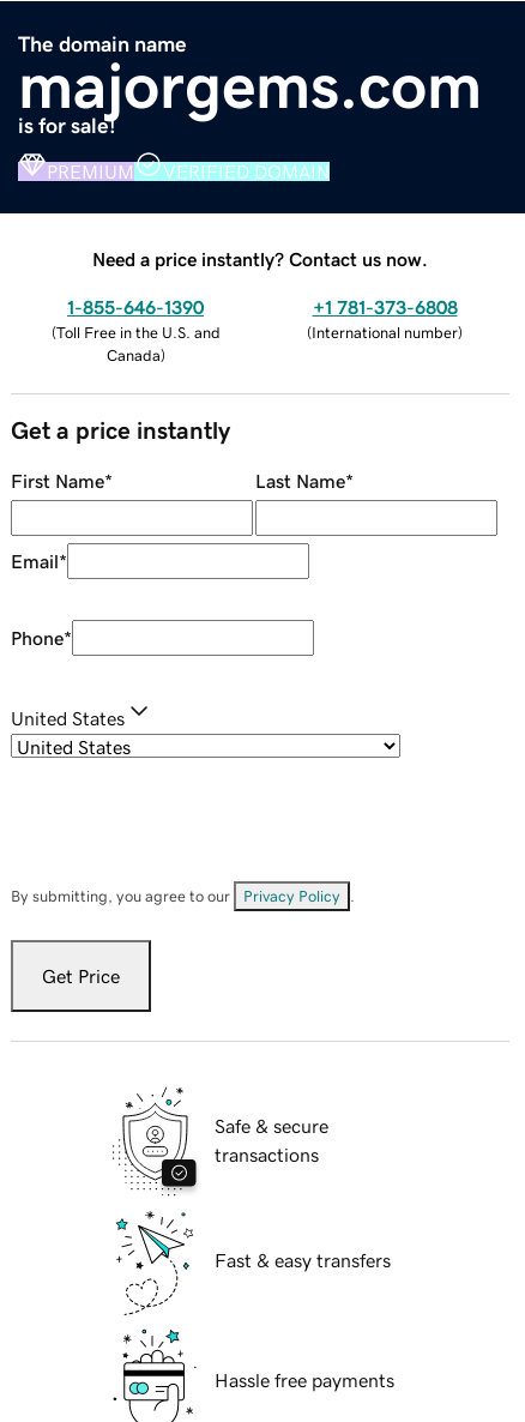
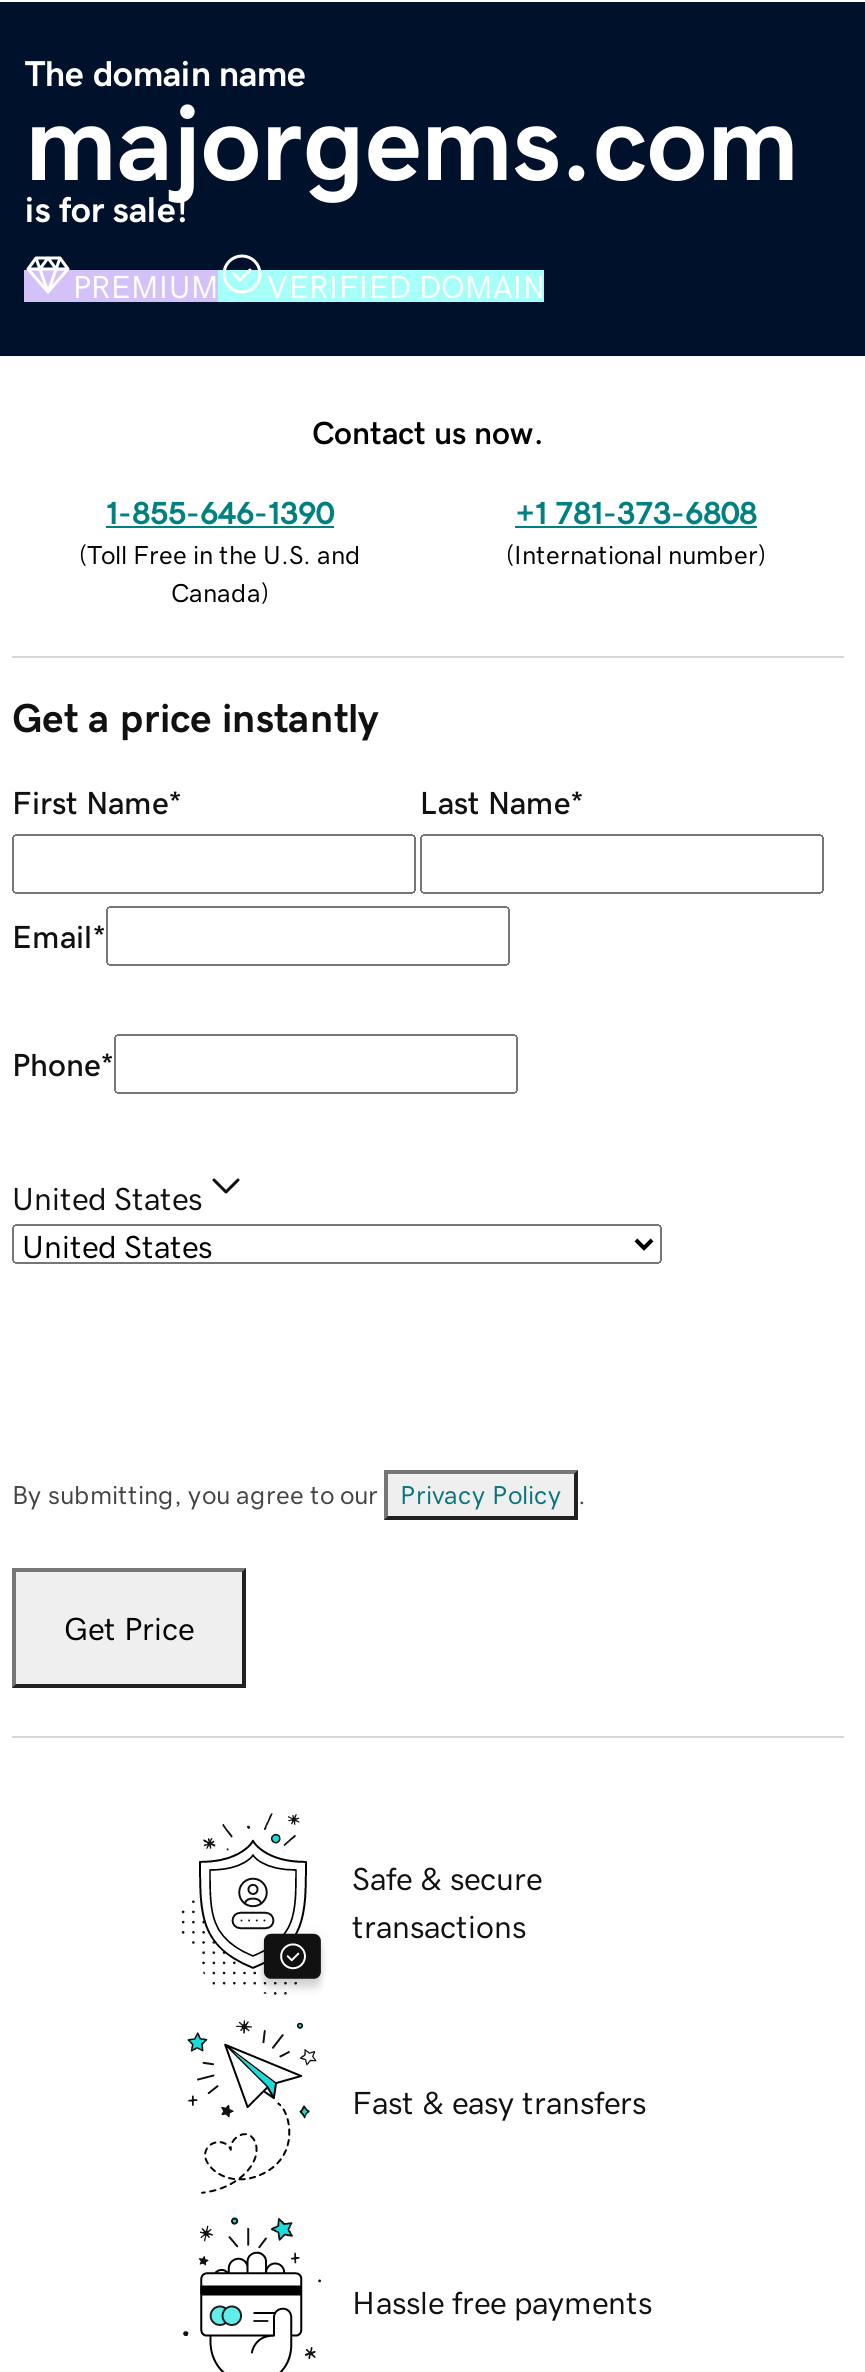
[92,249,428,268] Need a price instantly? Contact us now. -> [312,415,544,447] Contact us now.

